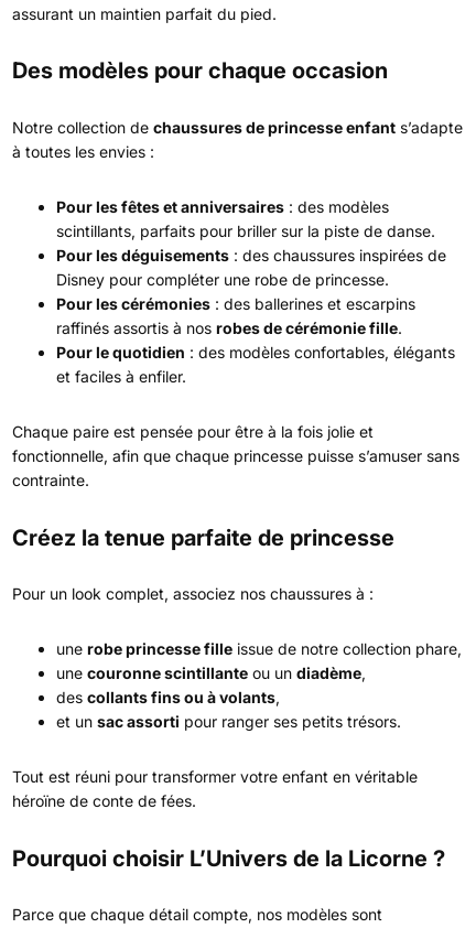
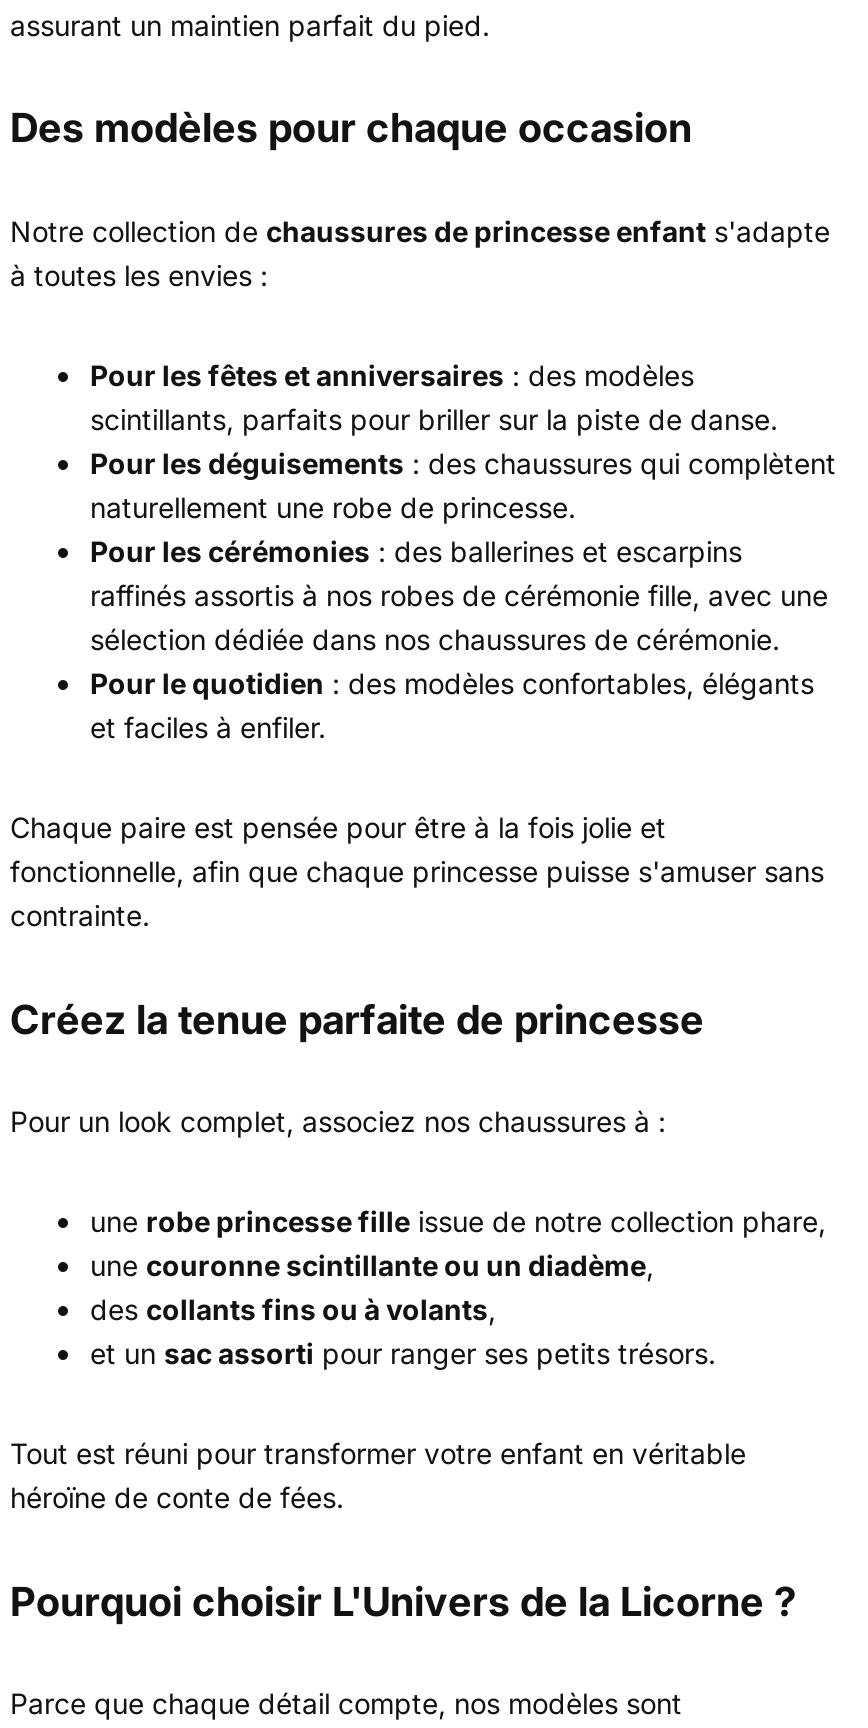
[12,118,463,137] Notre collection de chaussures de princesse enfant s’adapte -> [10,214,830,248] Notre collection de chaussures de princesse enfant s'adapte
[56,246,446,289] Pour les déguisements: des chaussures inspirées de | Disney pour compléter une robe de princesse. -> [90,446,836,524] Pour les déguisements: des chaussures qui complètent | naturellement une robe de princesse.
[56,319,402,337] raffinés assortis à nos robes de cérémonie fille. -> [90,578,828,656] raffinés assortis à nos robes de cérémonie fille, avec une | sélection dédiée dans nos chaussures de cérémonie.
[12,446,459,465] fonctionnelle, afin que chaque princesse puisse s’amuser sans -> [10,854,824,888] fonctionnelle, afin que chaque princesse puisse s'amuser sans
[12,845,445,872] Pourquoi choisir L’Univers de la Licorne ? -> [10,1578,796,1626] Pourquoi choisir L'Univers de la Licorne ?

